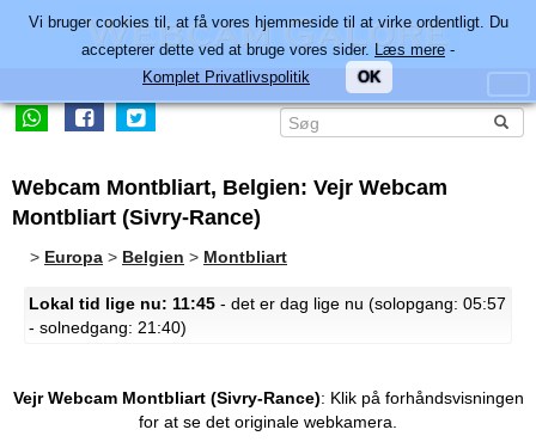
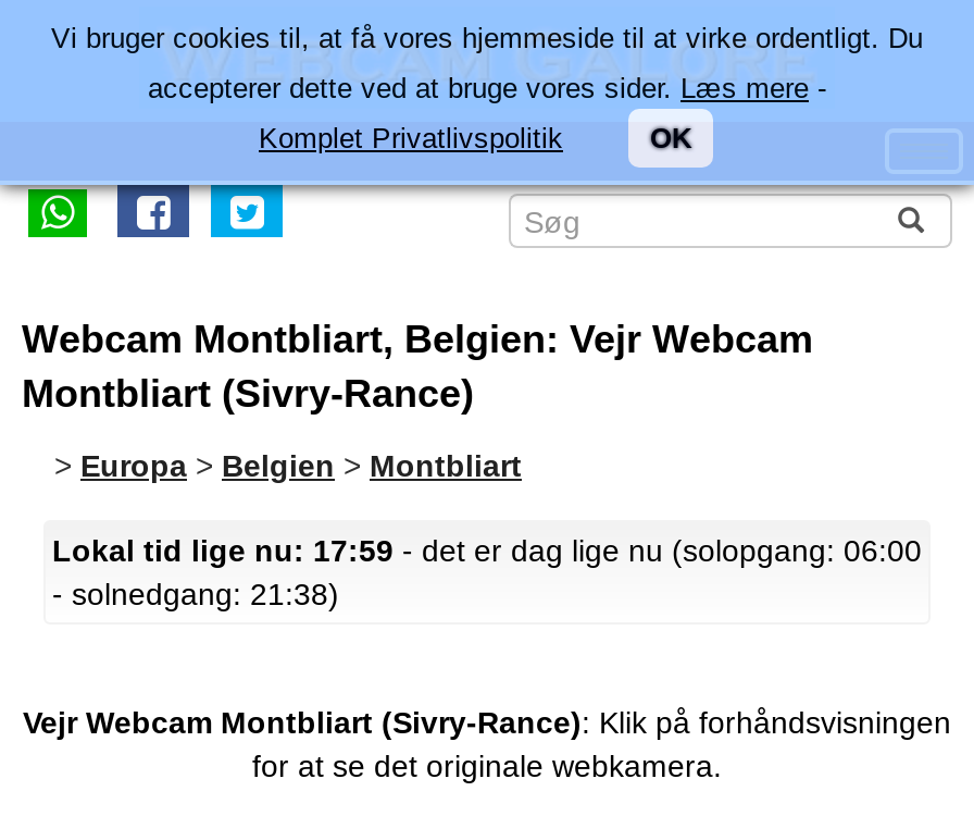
[29,294,506,313] Lokal tid lige nu: 11:45 - det er dag lige nu (solopgang: 05:57 -> [52,533,922,568] Lokal tid lige nu: 17:59 - det er dag lige nu (solopgang: 06:00
[29,318,187,337] - solnedgang: 21:40) -> [52,577,339,611] - solnedgang: 21:38)

